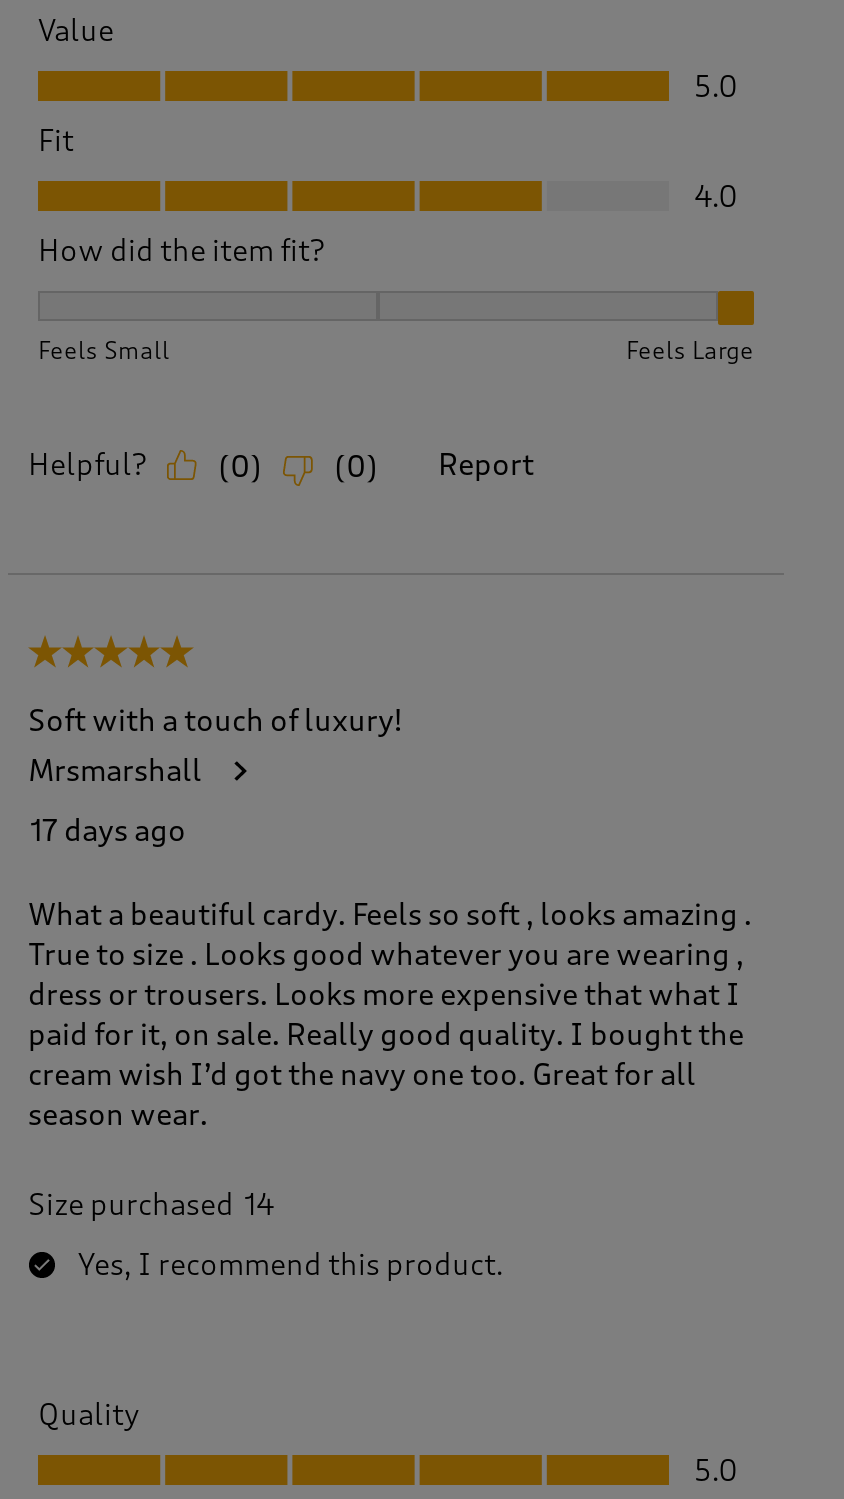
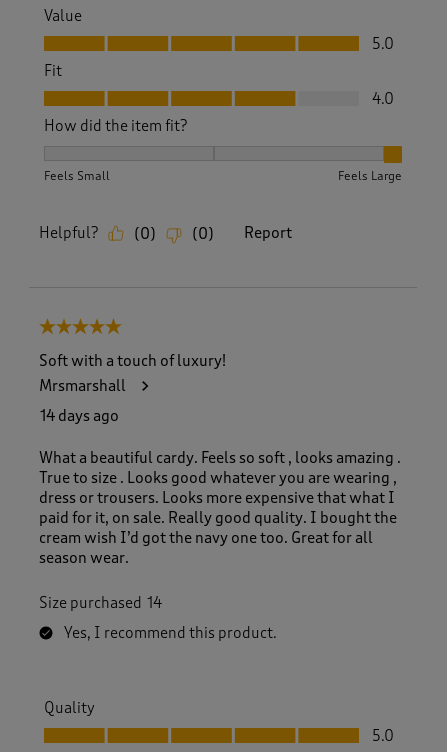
[30,813,186,849] 17 days ago -> [40,407,119,425] 14 days ago

